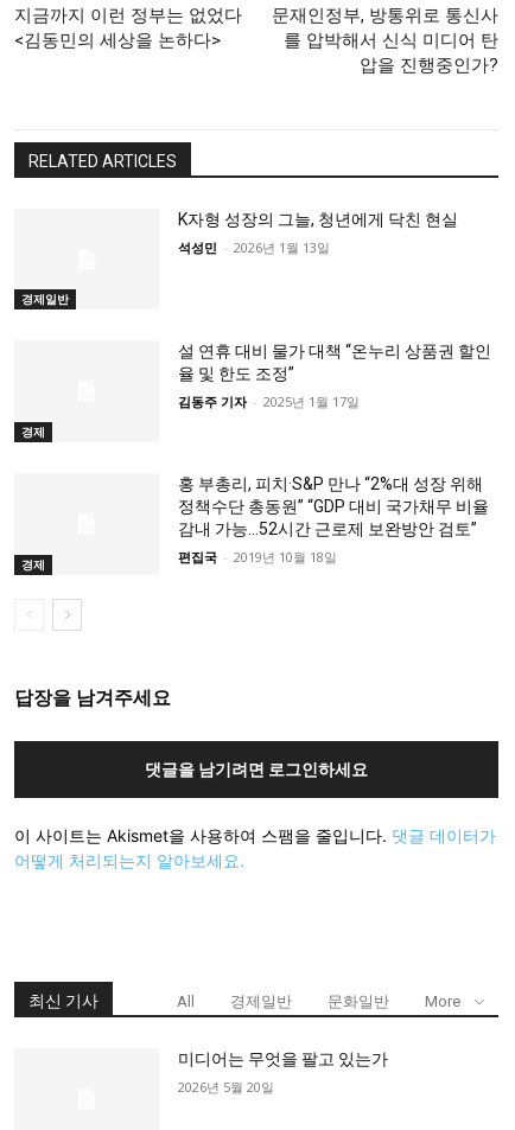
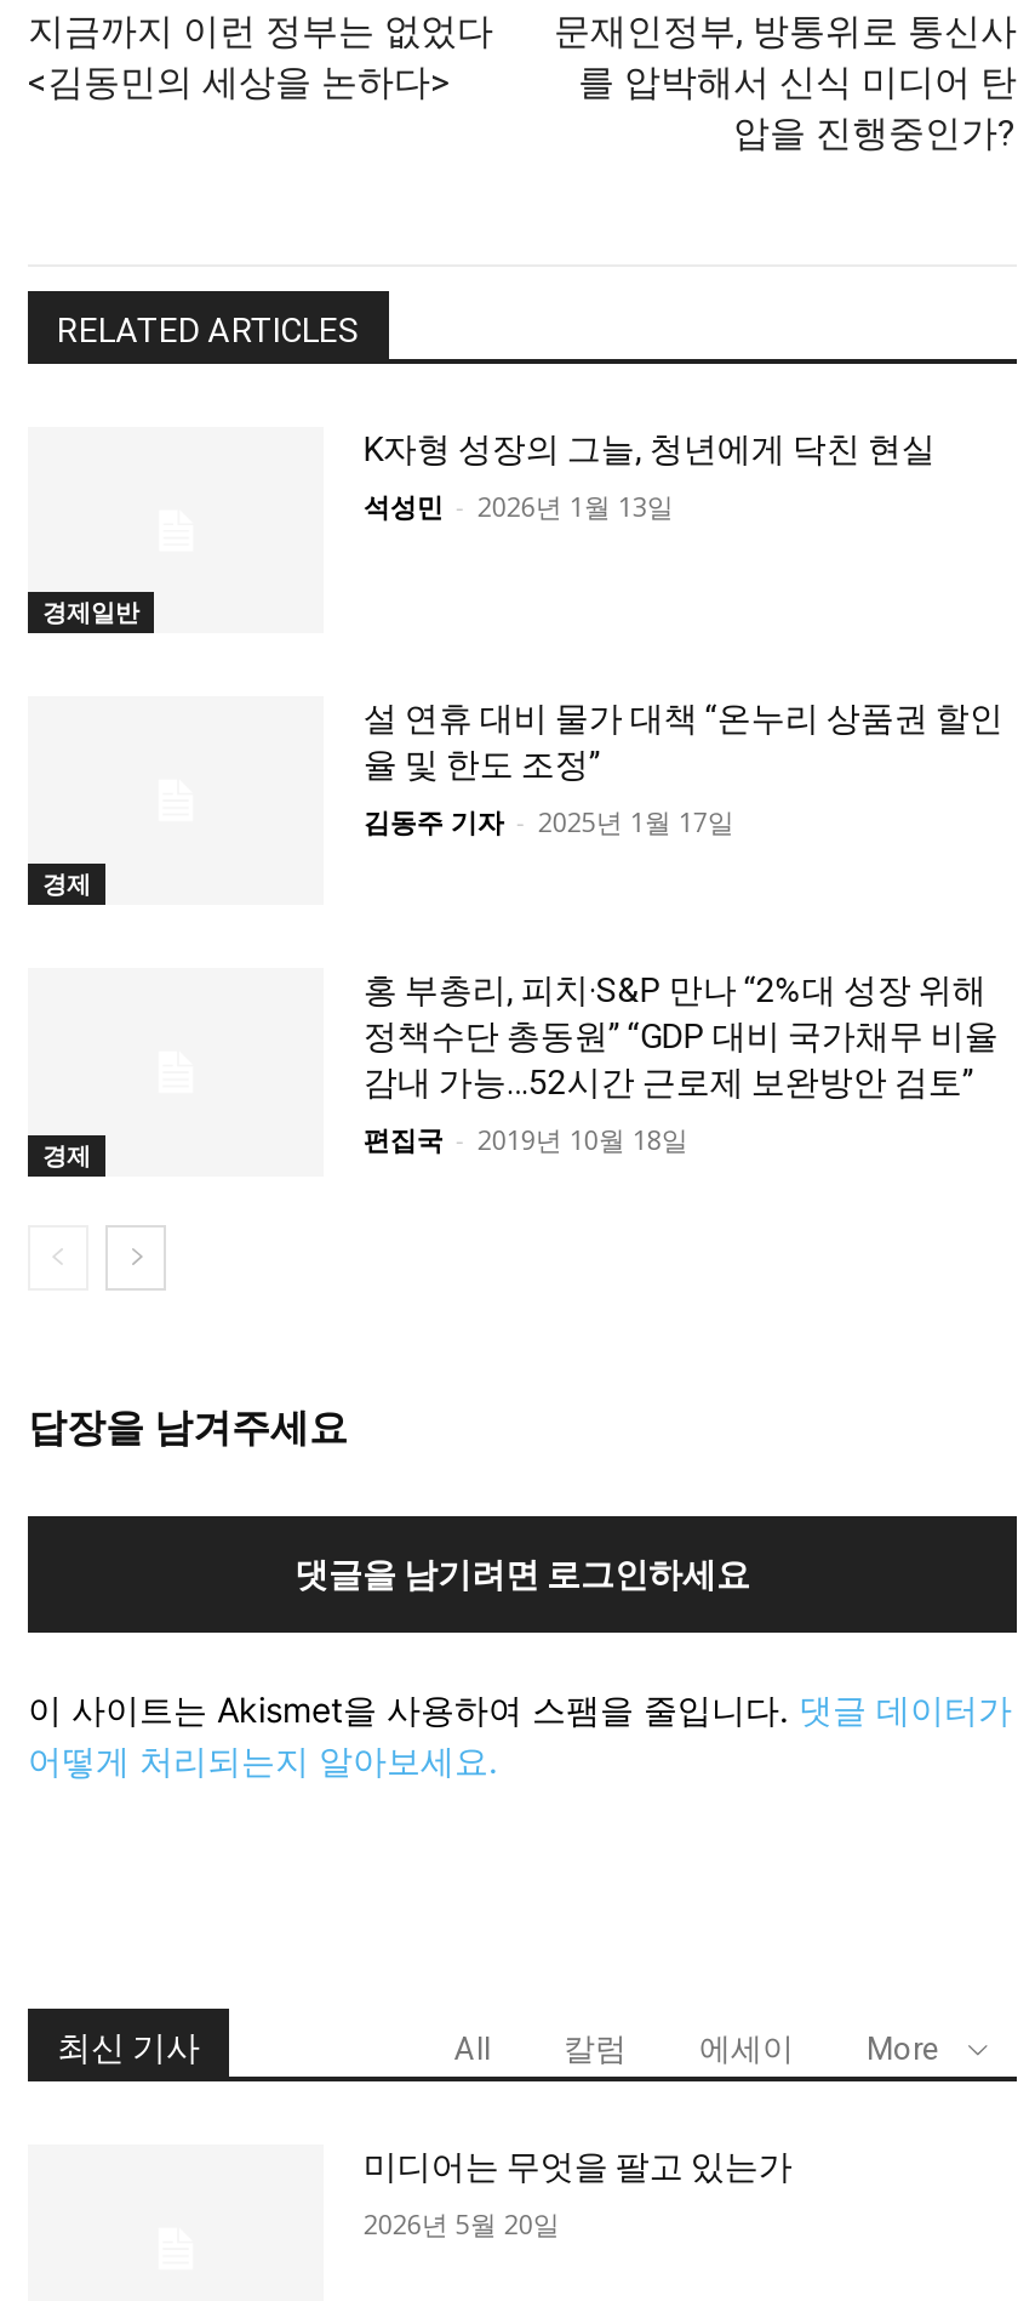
[230,992,389,1010] 경제일반 | 문화일반 -> [564,2030,794,2066] 칼럼 | 에세이

